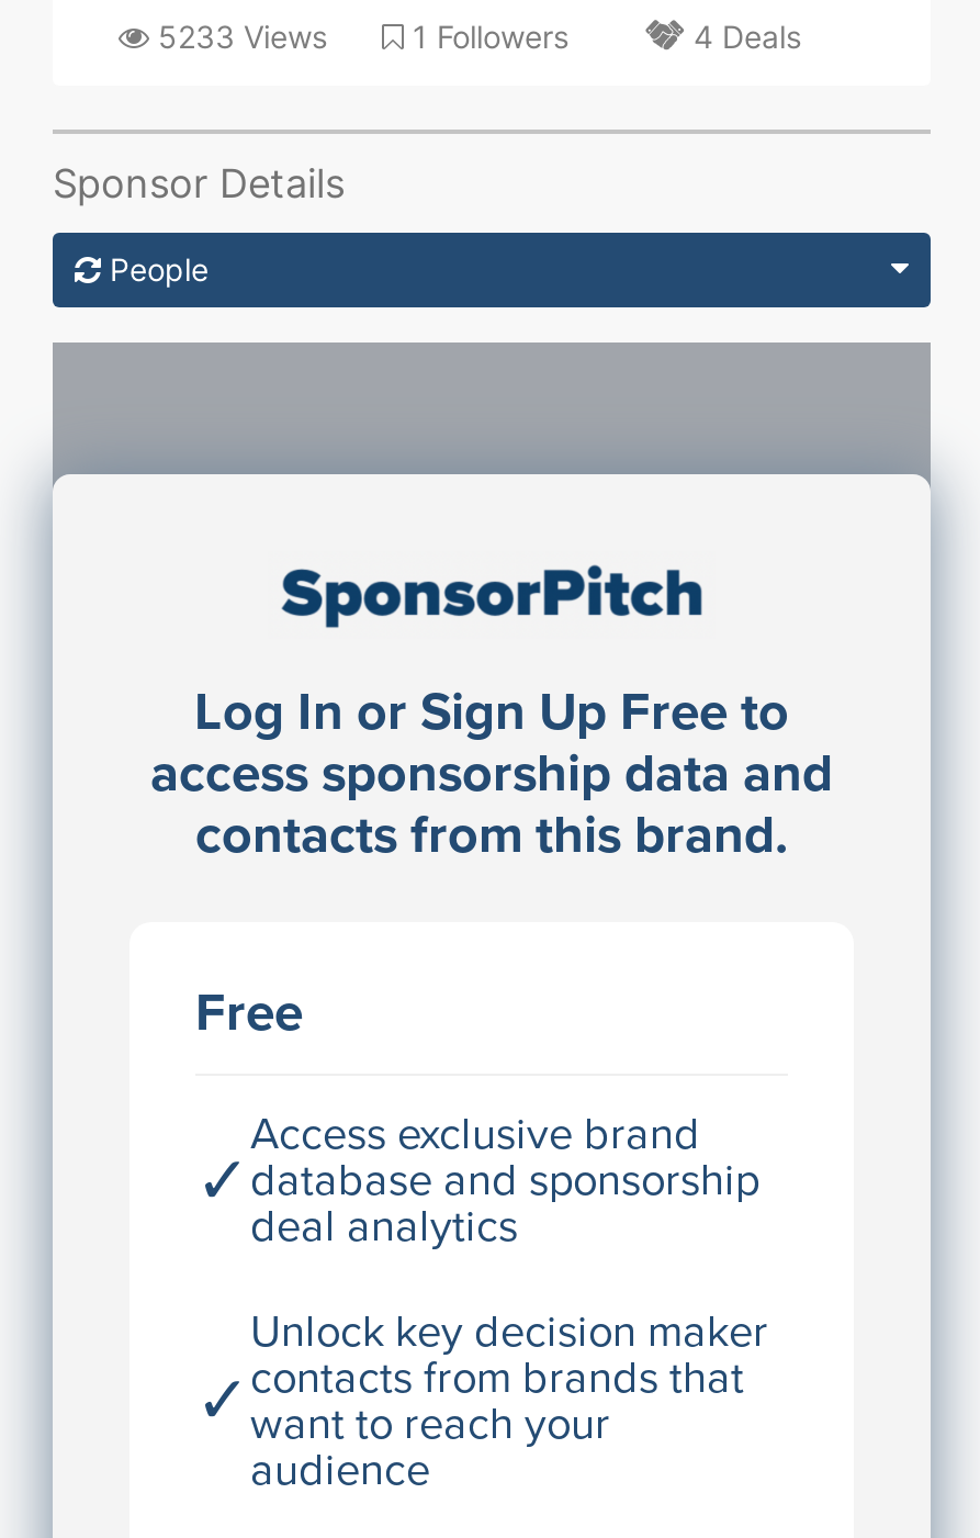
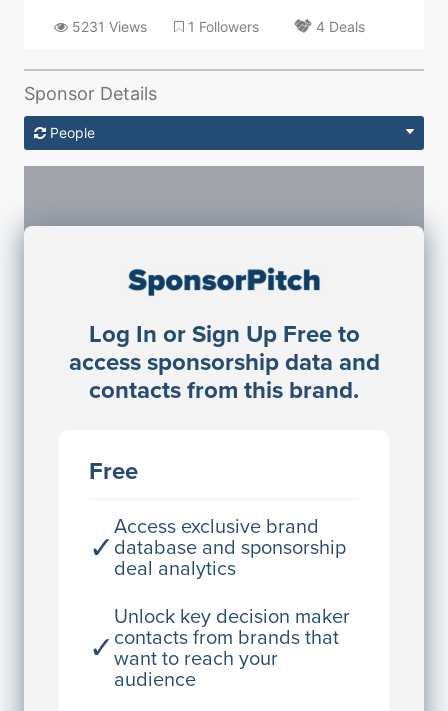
[149,18,327,55] 5233 Views -> [68,18,147,35] 5231 Views

